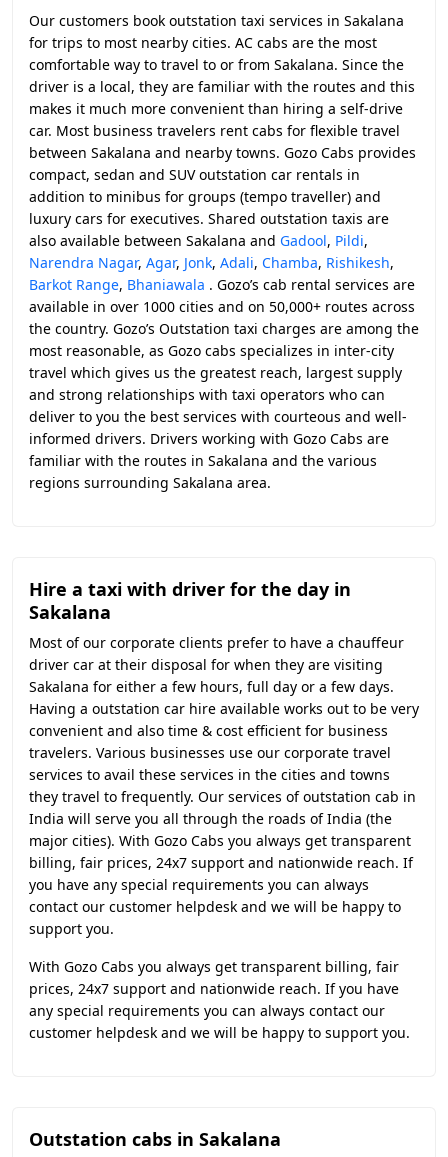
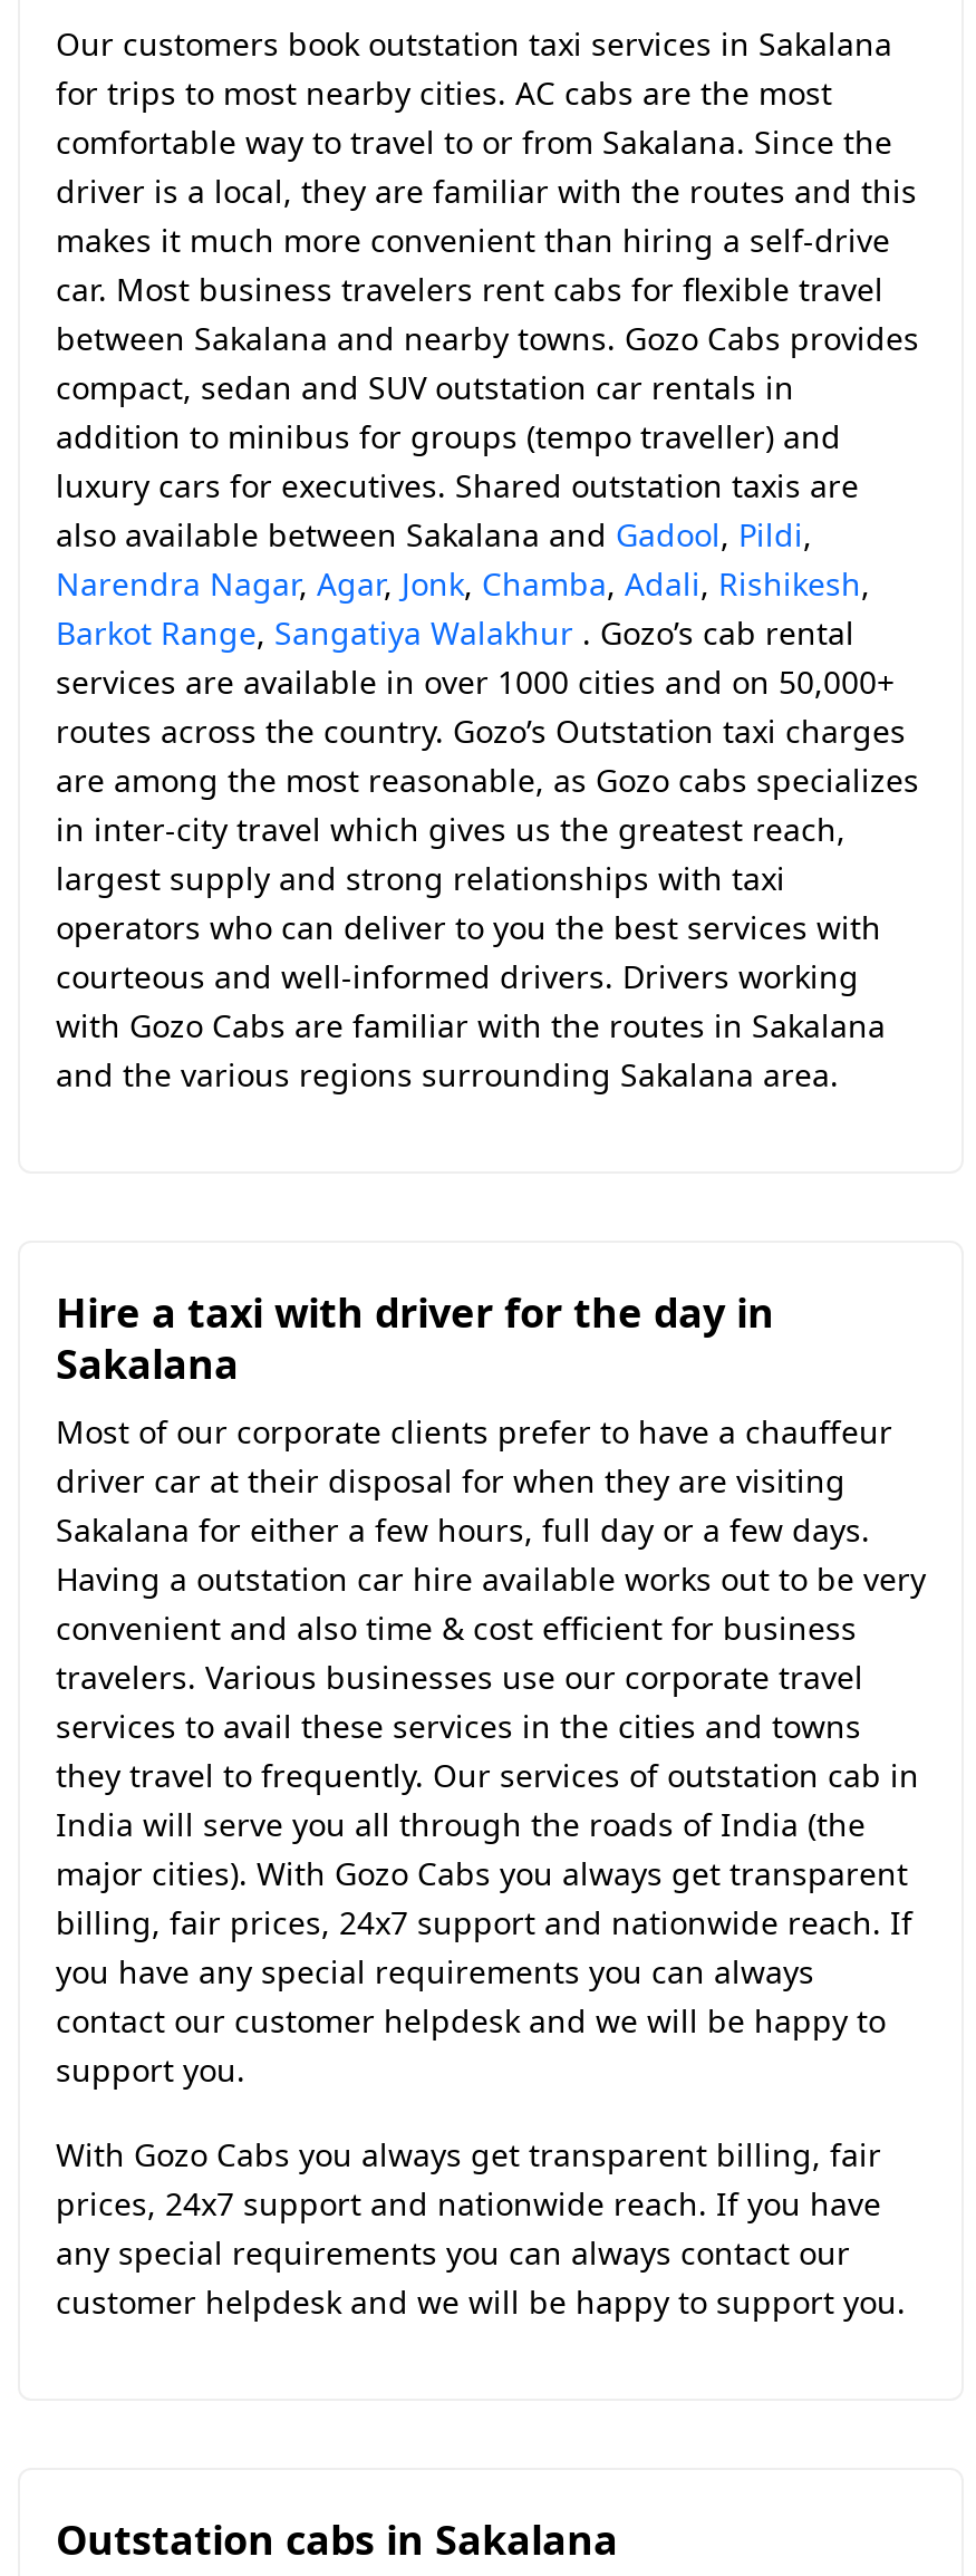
[29,253,419,492] Narendra Nagar, Agar, Jonk, Adali, Chamba, Rishikesh, | Barkot Range, Bhaniawala. Gozo’s cab rental services are | available in over 1000 cities and on 50,000+ routes across | the country. Gozo’s Outstation taxi charges are among the | most reasonable, as Gozo cabs specializes in inter-city | travel which gives us the greatest reach, largest supply | and strong relationships with taxi operators who can | deliver to you the best services with courteous and well- | informed drivers. Drivers working with Gozo Cabs are | familiar with the routes in Sakalana and the various | regions surrounding Sakalana area. -> [56,562,919,1096] Narendra Nagar, Agar, Jonk, Chamba, Adali, Rishikesh, | Barkot Range, Sangatiya Walakhur. Gozo’s cab rental | services are available in over 1000 cities and on 50,000+ | routes across the country. Gozo’s Outstation taxi charges | are among the most reasonable, as Gozo cabs specializes | in inter-city travel which gives us the greatest reach, | largest supply and strong relationships with taxi | operators who can deliver to you the best services with | courteous and well-informed drivers. Drivers working | with Gozo Cabs are familiar with the routes in Sakalana | and the various regions surrounding Sakalana area.

